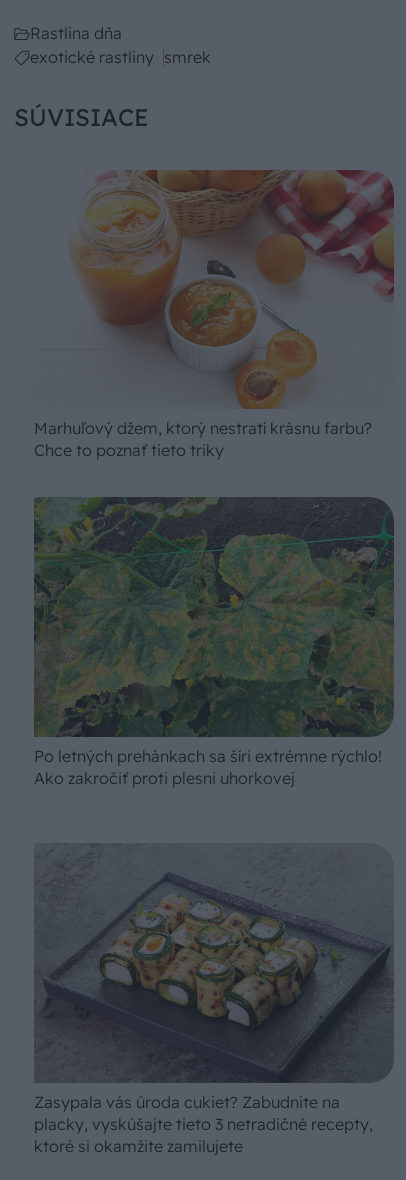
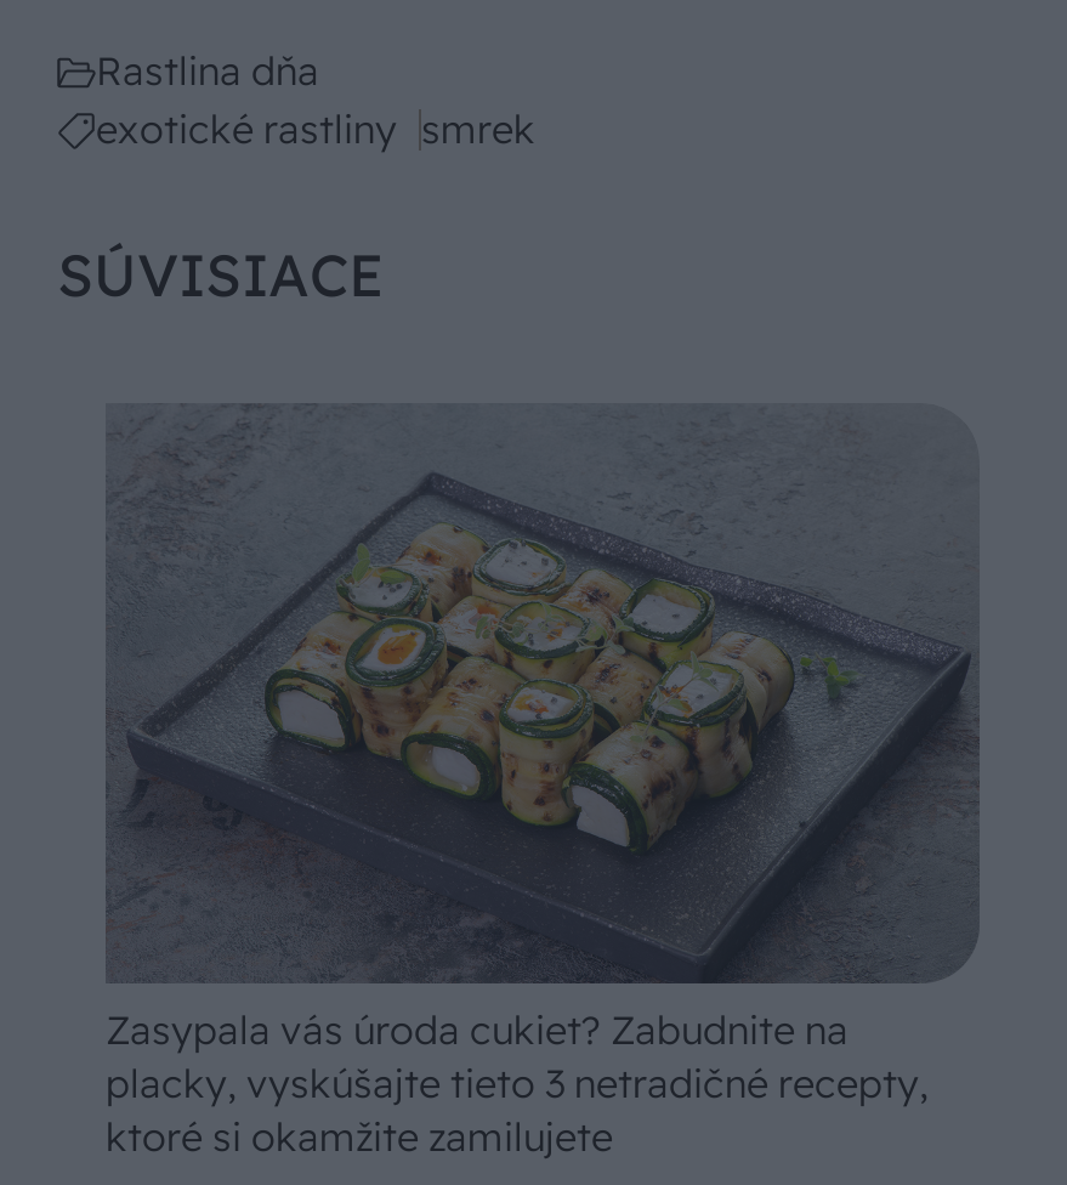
[34,169,395,460] [image] | Marhuľový džem, ktorý nestratí krásnu farbu? | Chce to poznať tieto triky -> none
[33,496,395,788] [image] | Po letných prehánkach sa šíri extrémne rýchlo! | Ako zakročiť proti plesni uhorkovej -> none

